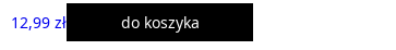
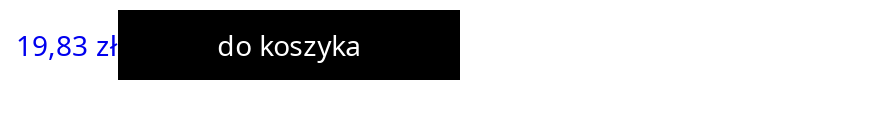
[11,11,67,32] 12,99 zł -> [16,25,118,63] 19,83 zł

